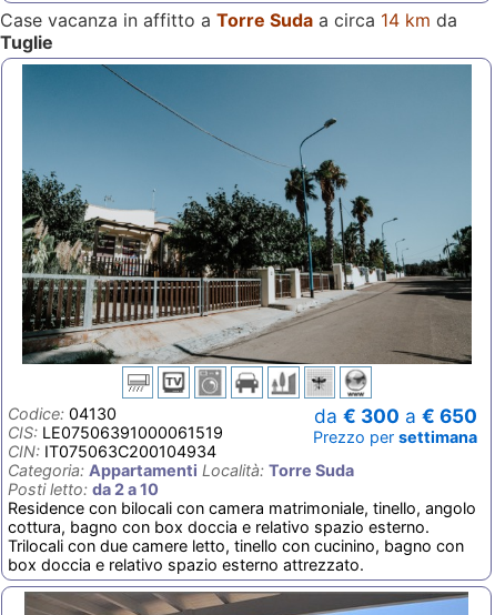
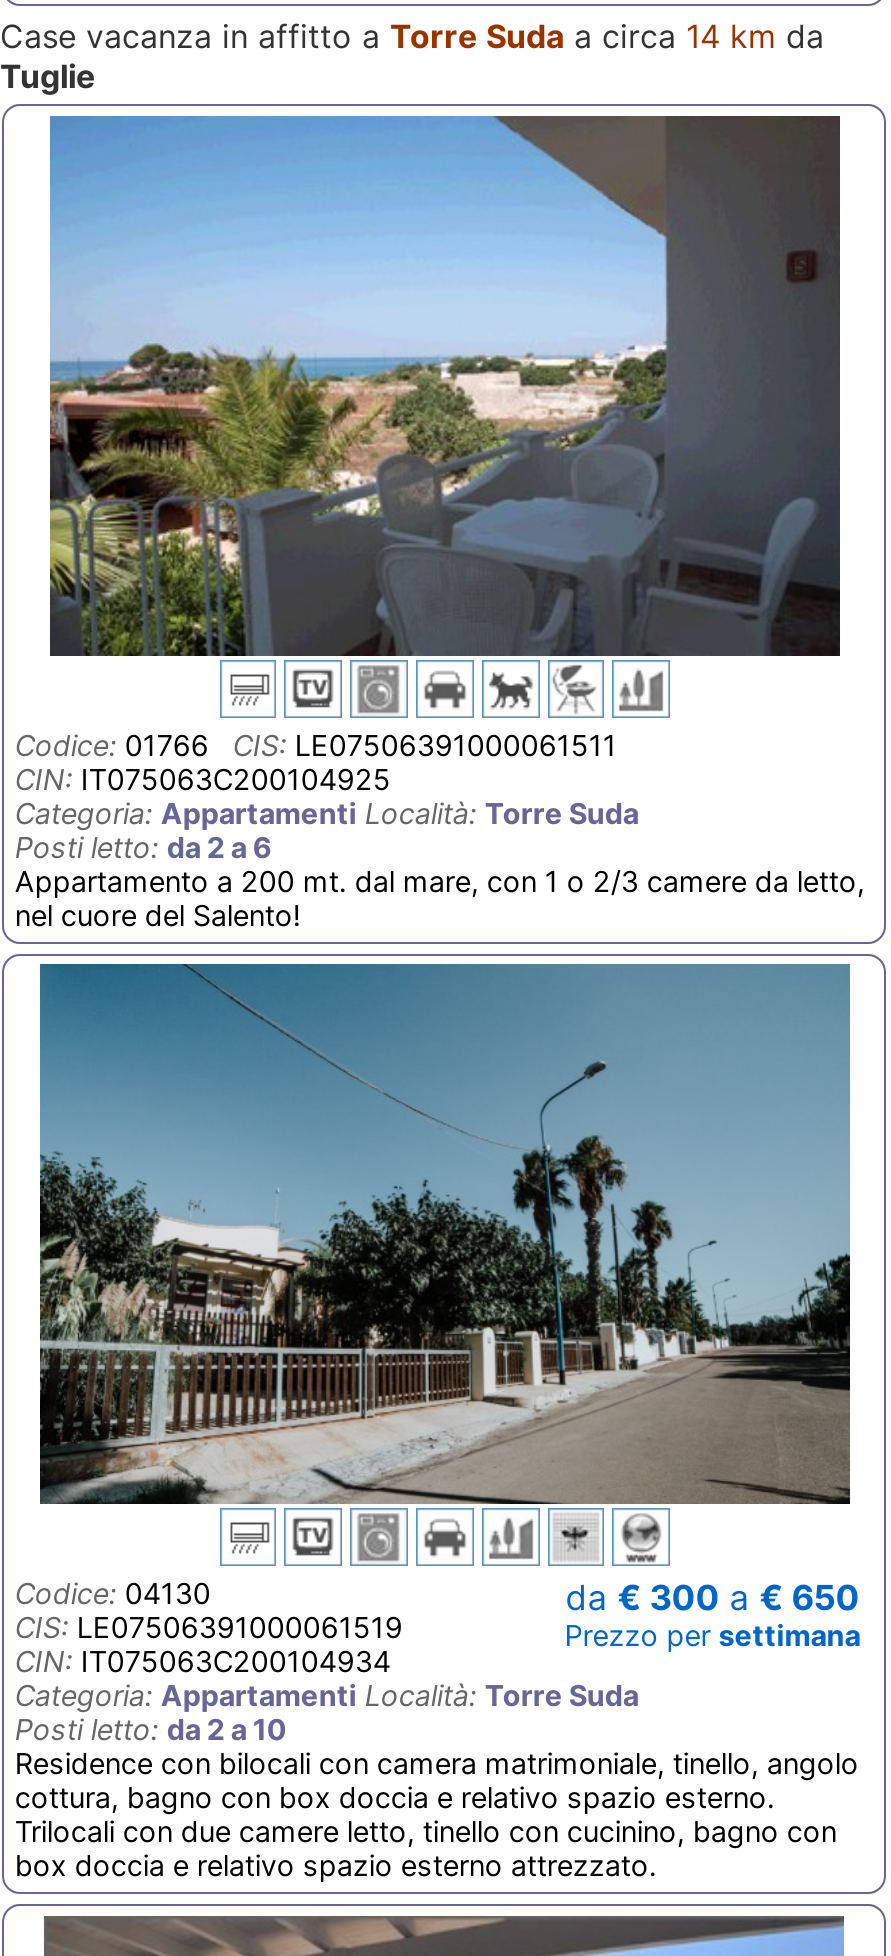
none -> [15,114,865,932] [image] | Codice: 01766 CIS: LE07506391000061511 | CIN: IT075063C200104925 | Categoria: Appartamenti Località: Torre Suda | Posti letto: da 2 a 6 | Appartamento a 200 mt. dal mare, con 1 o 2/3 camere da letto, | nel cuore del Salento!

